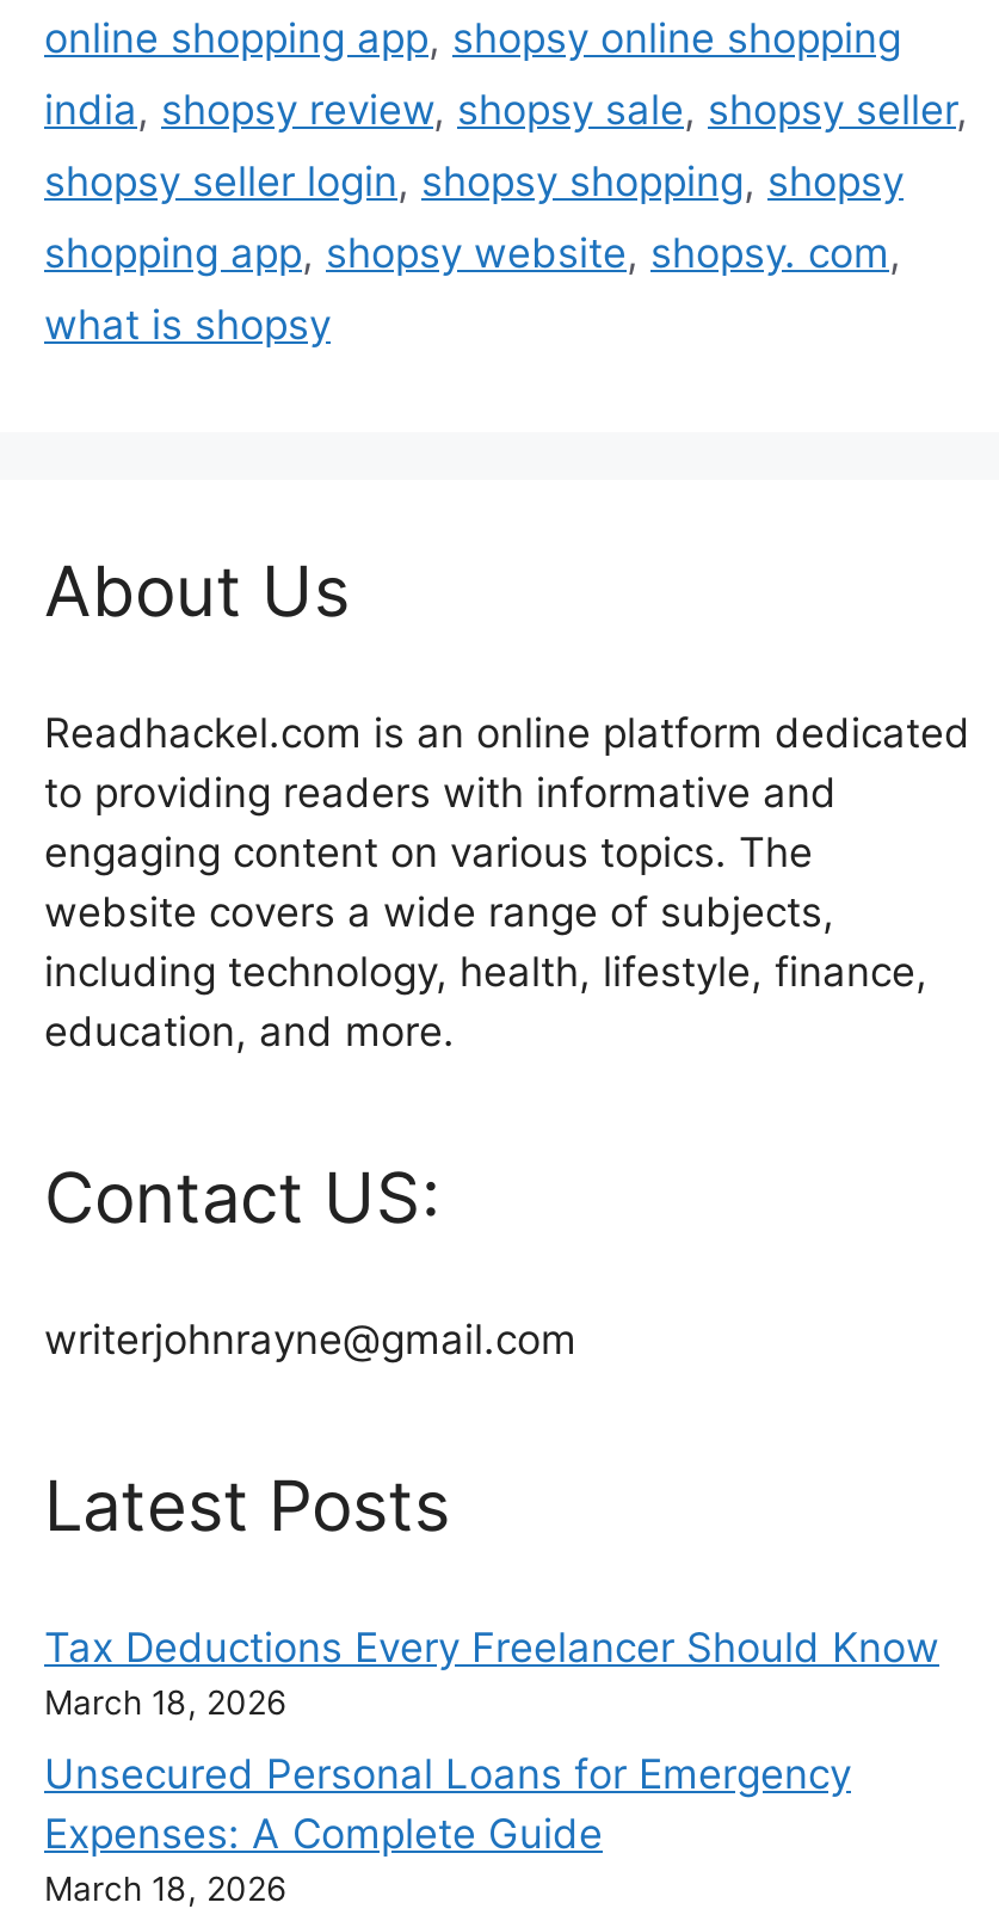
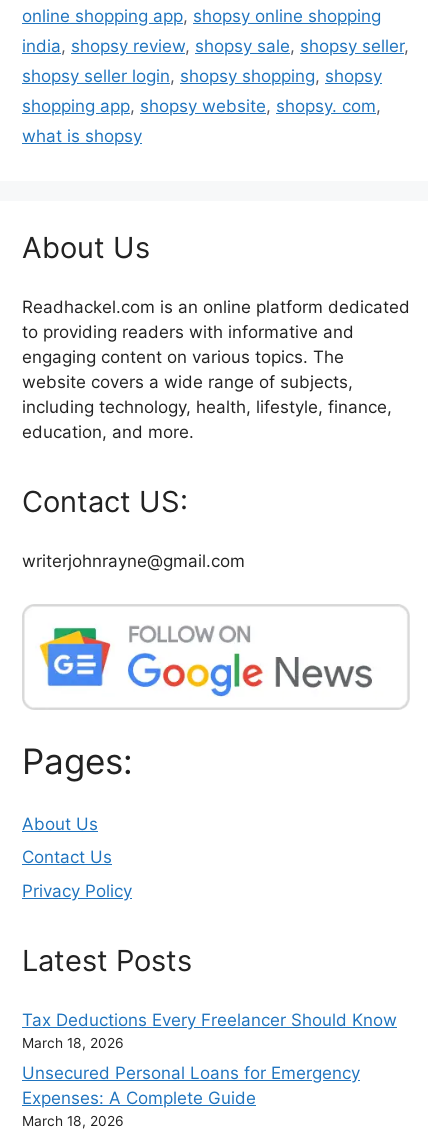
none -> [22,604,410,901] [image] | Pages: | About Us | Contact Us | Privacy Policy

